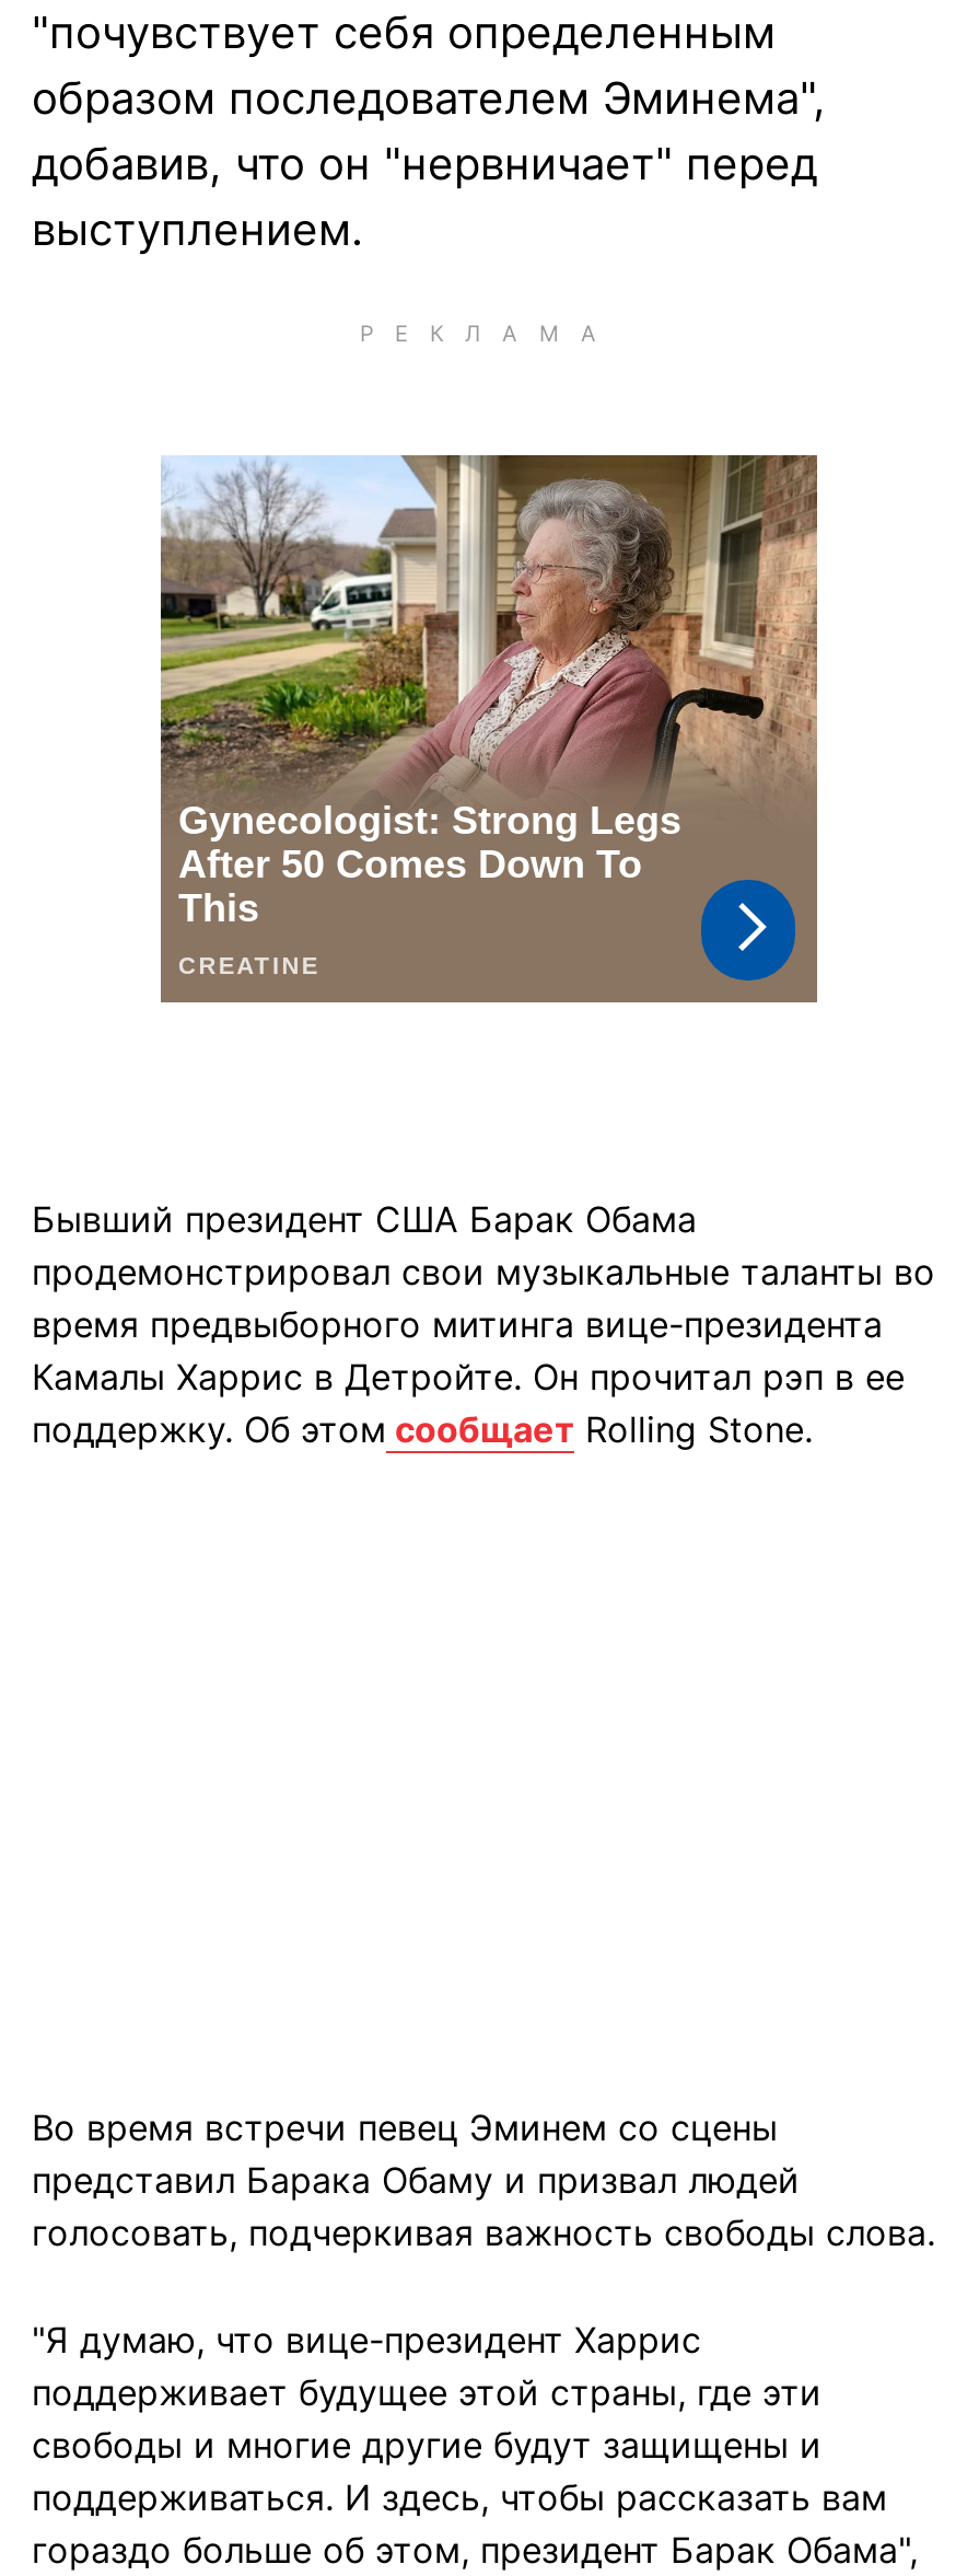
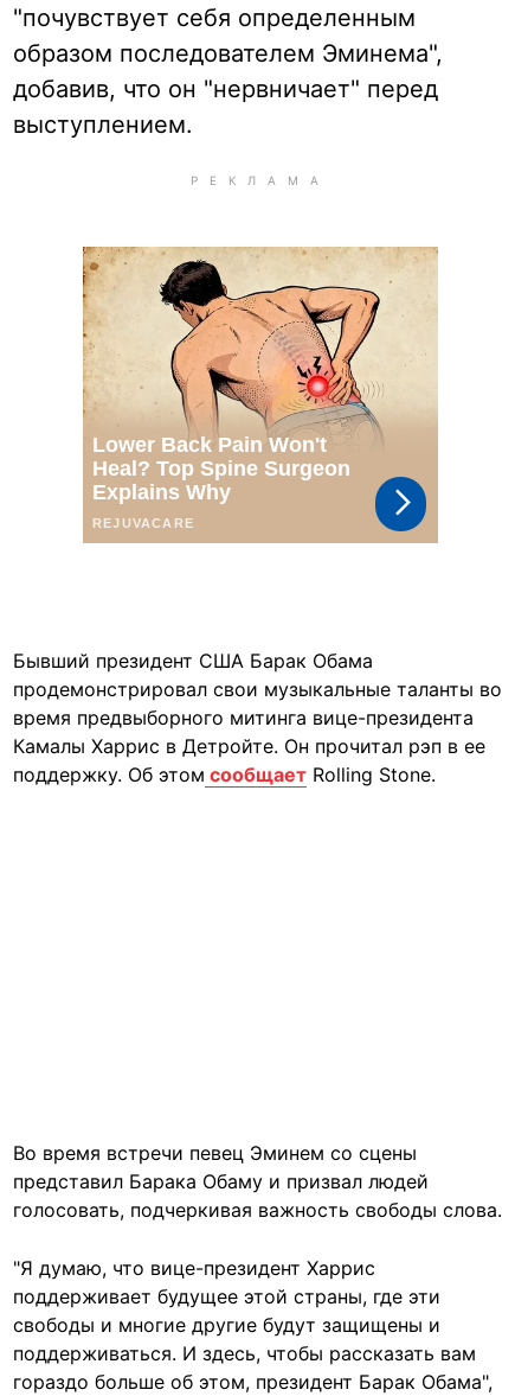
[159,453,819,1002] [image] -> [82,246,439,543] [image]

